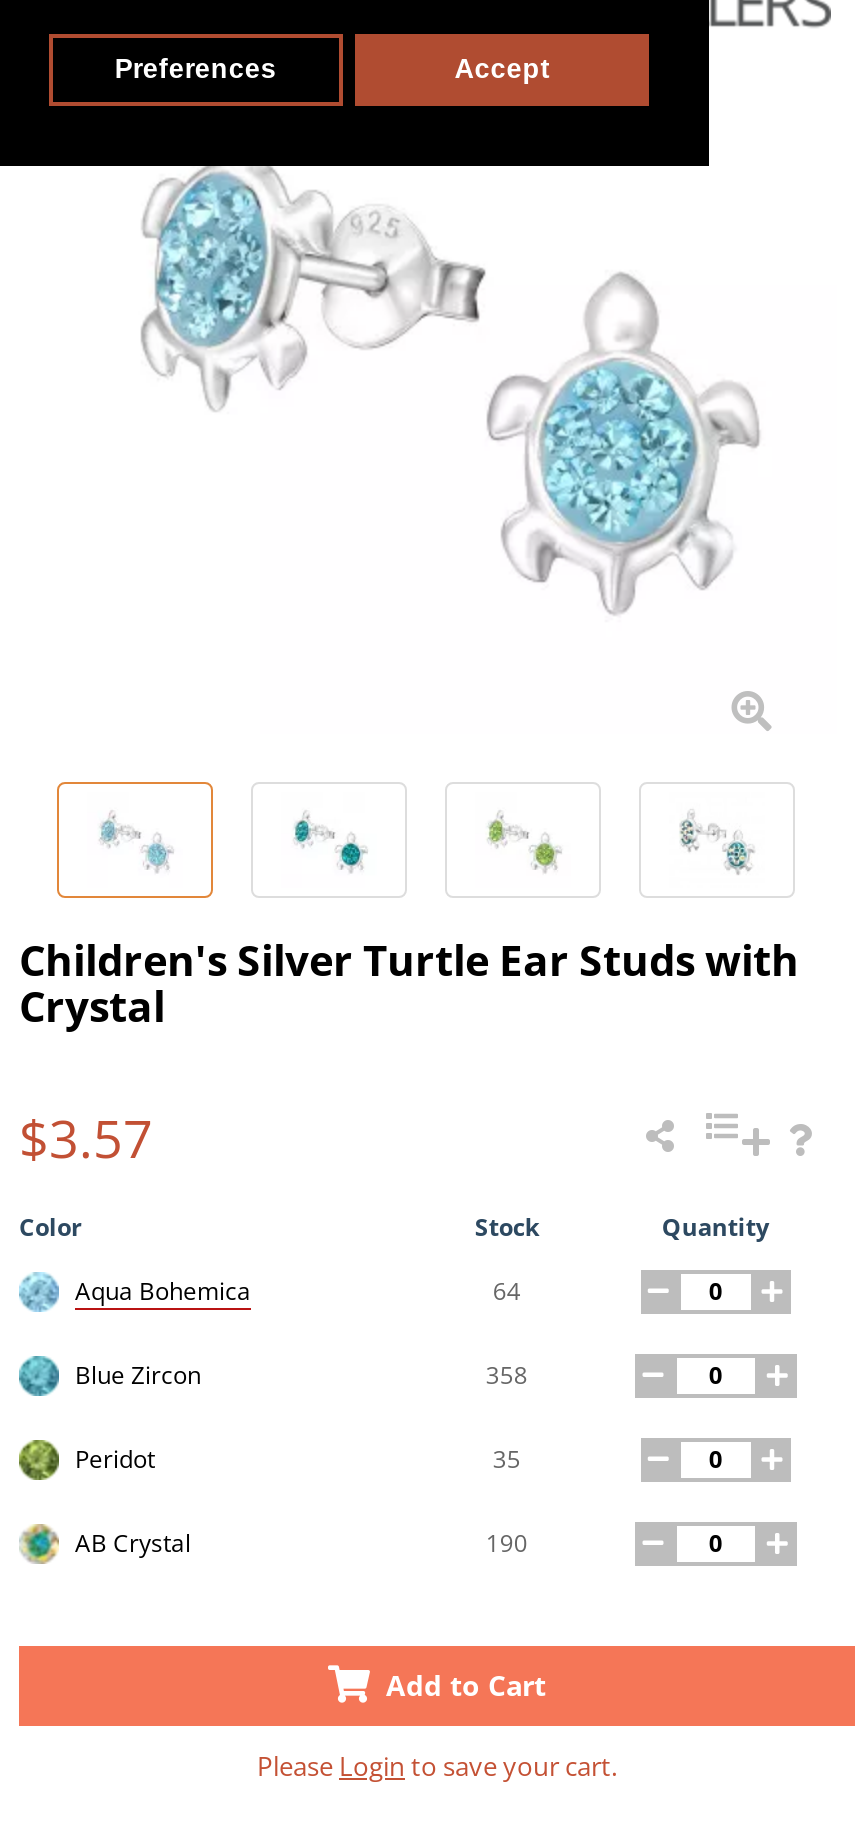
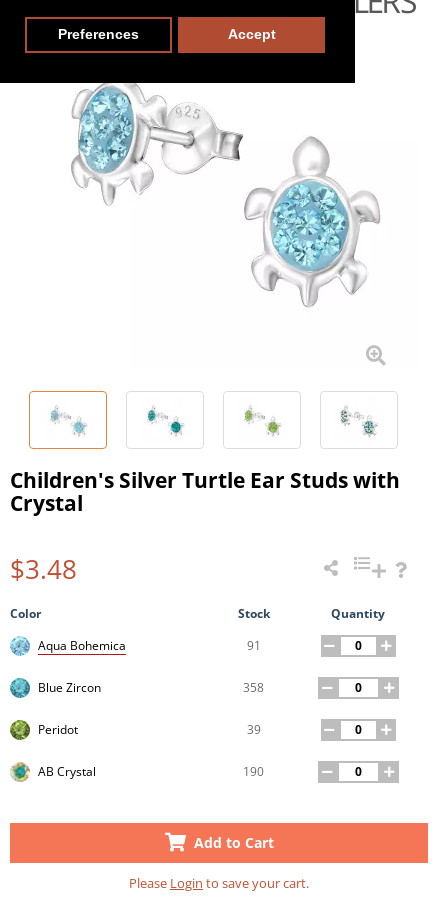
[19,1101,153,1173] $3.57 -> [10,551,77,587] $3.48
[493,1273,521,1307] 64 -> [247,637,261,654] 91
[493,1441,521,1475] 35 -> [247,721,261,738] 39

